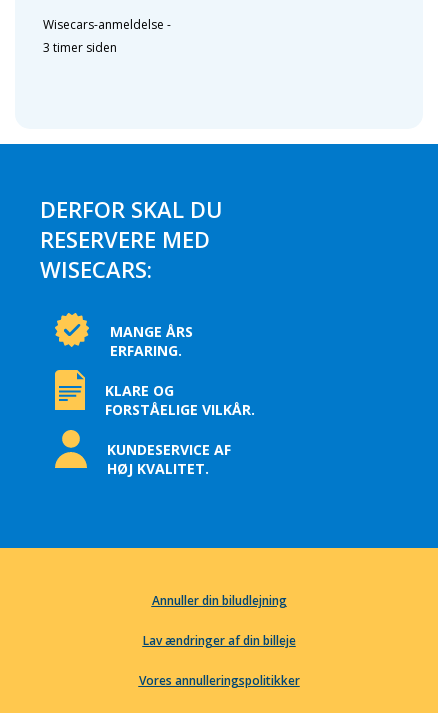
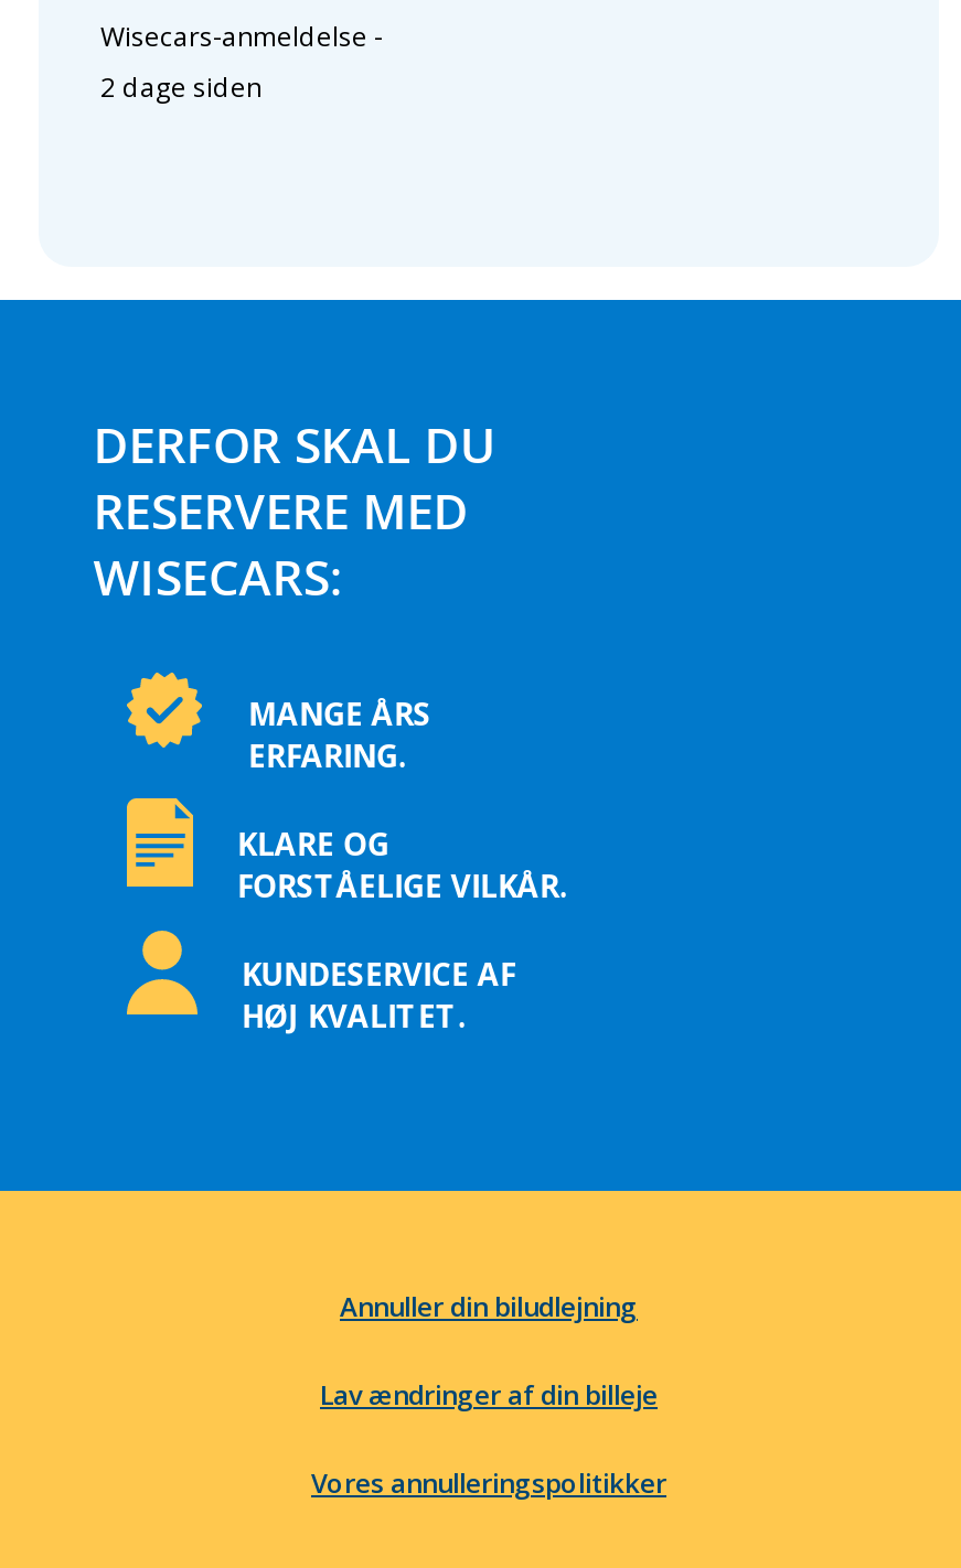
[43,39,117,56] 3 timer siden -> [100,67,261,105] 2 dage siden

